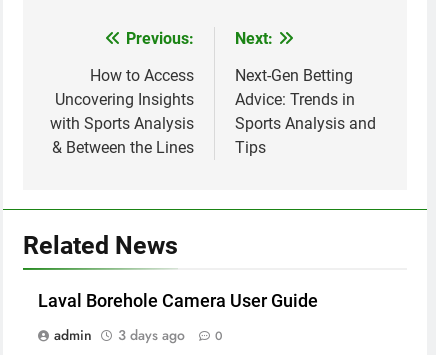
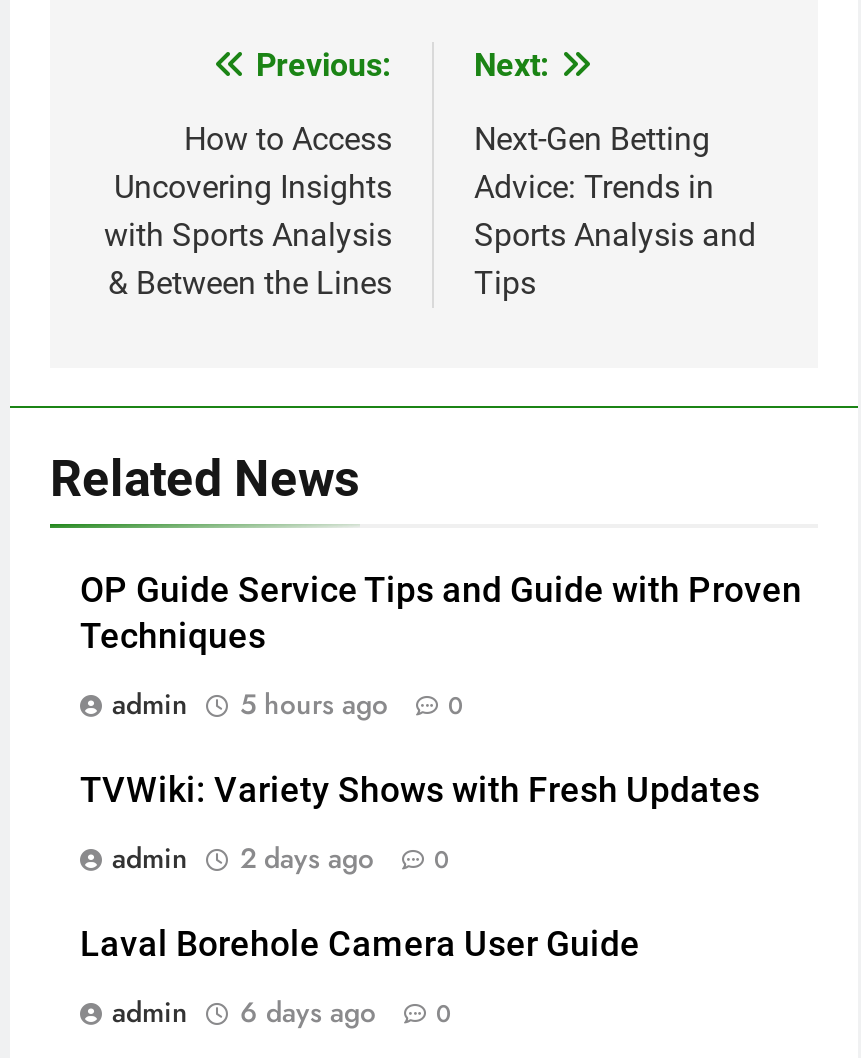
none -> [80,570,802,878] OP Guide Service Tips and Guide with Proven | Techniques | admin | 5 hours ago | 0 | TVWiki: Variety Shows with Fresh Updates | admin | 2 days ago | 0
[54,325,223,345] admin 3 days ago 0 -> [112,992,452,1032] admin 6 days ago 0

